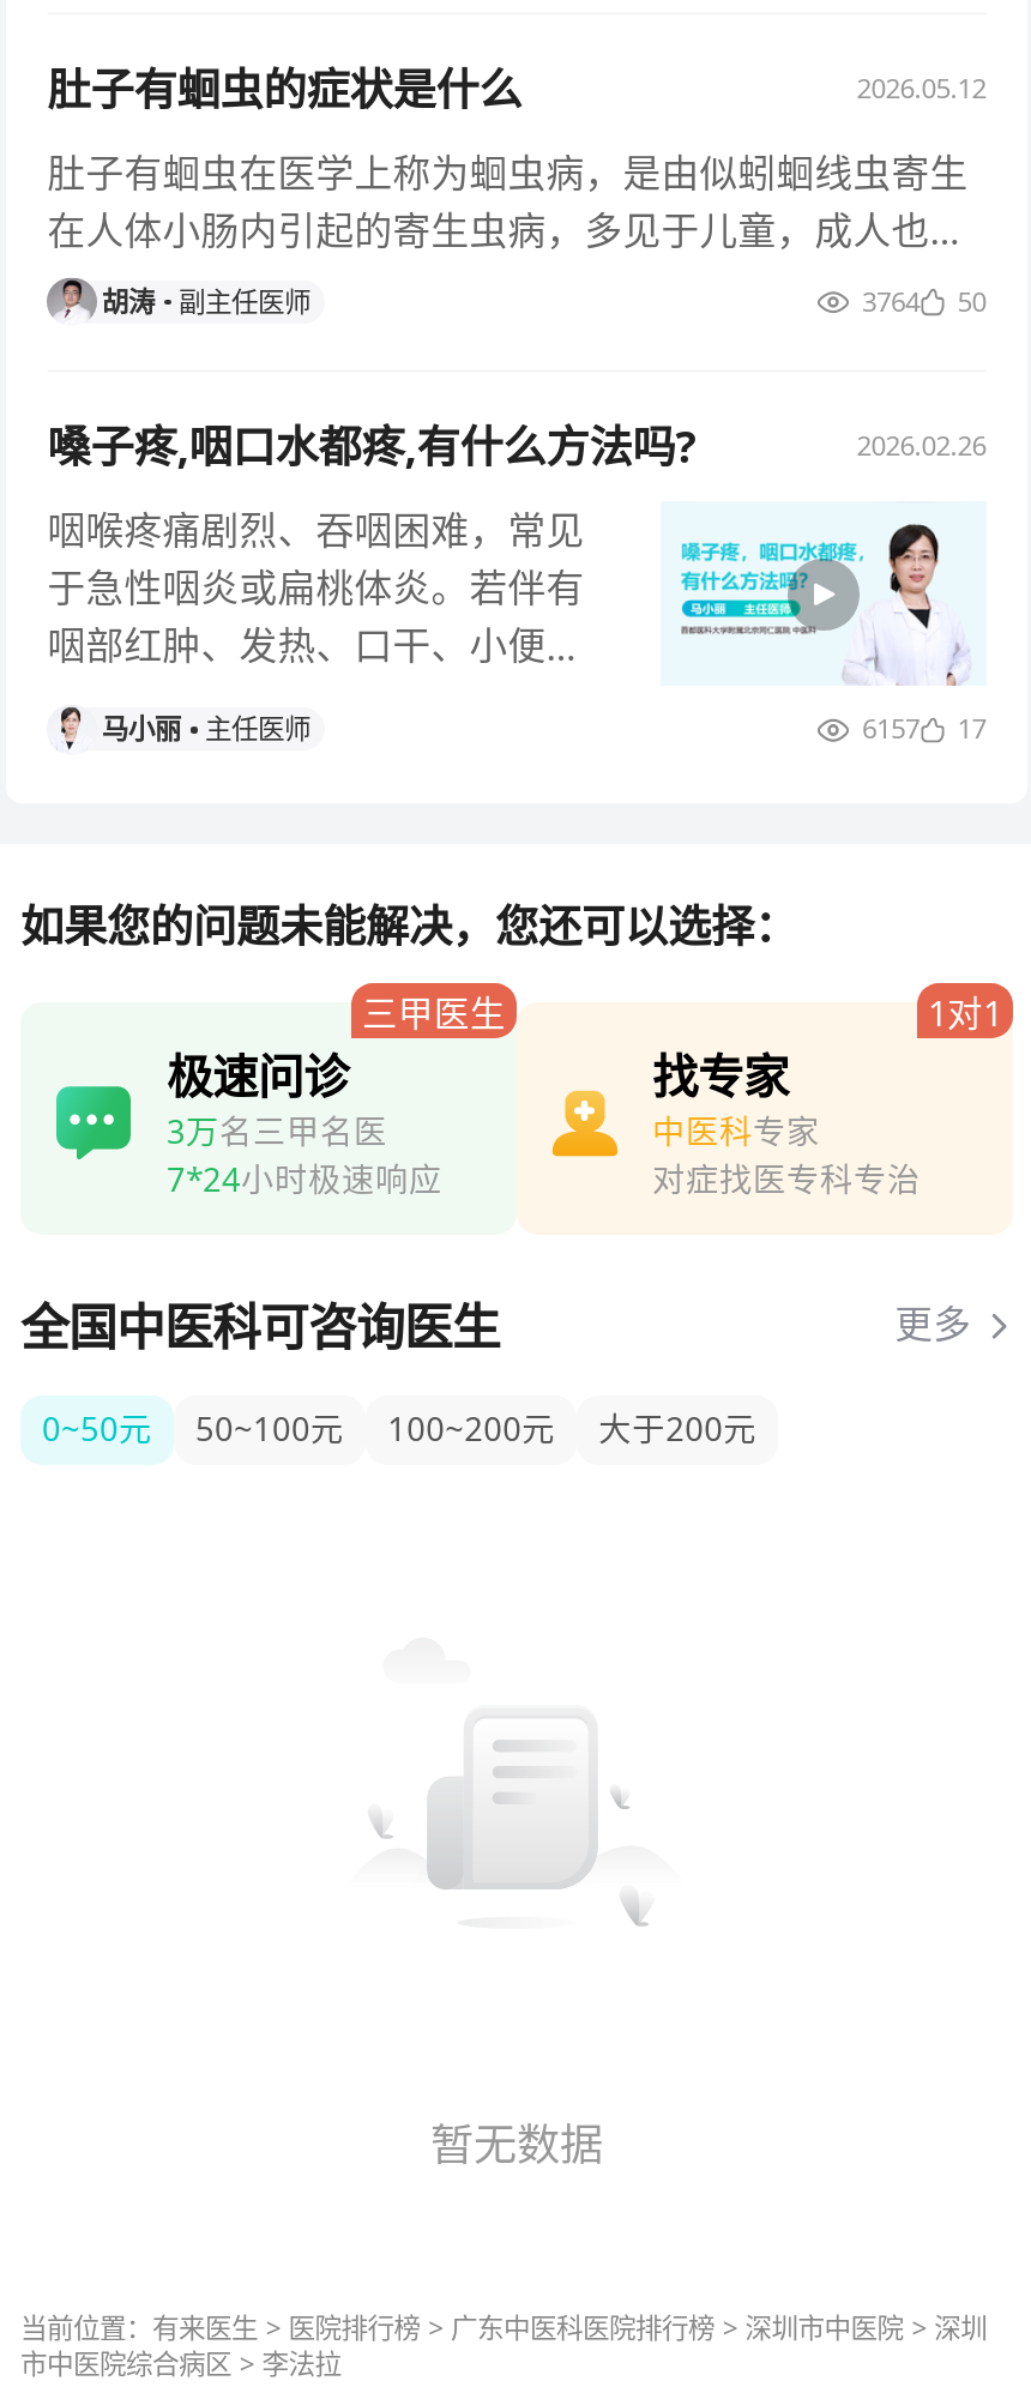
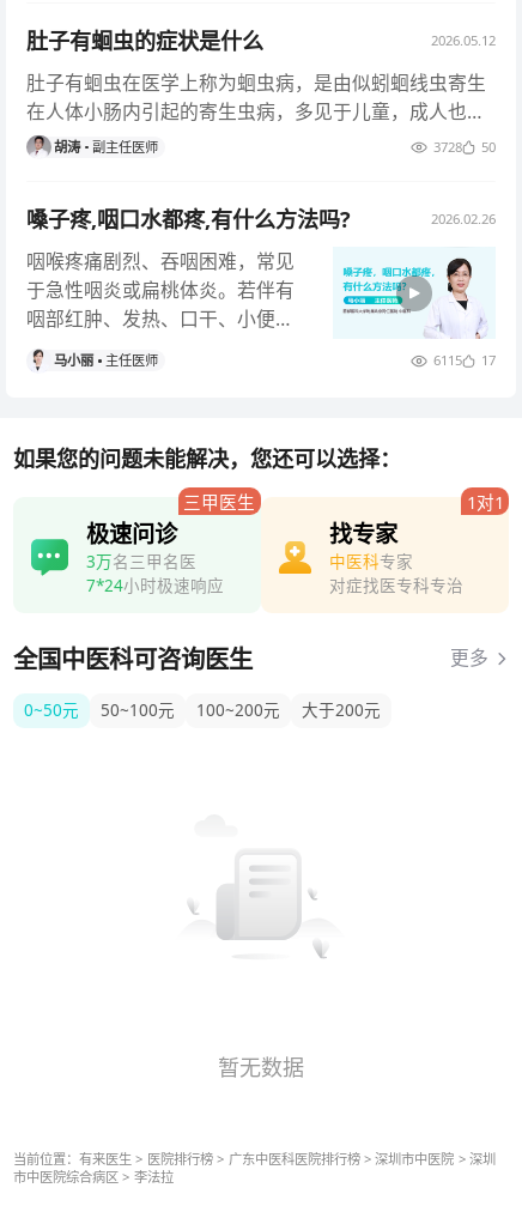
[862,283,986,319] 3764 50 -> [433,138,495,156] 3728 50
[862,711,986,747] 6157 17 -> [433,351,495,369] 6115 17

